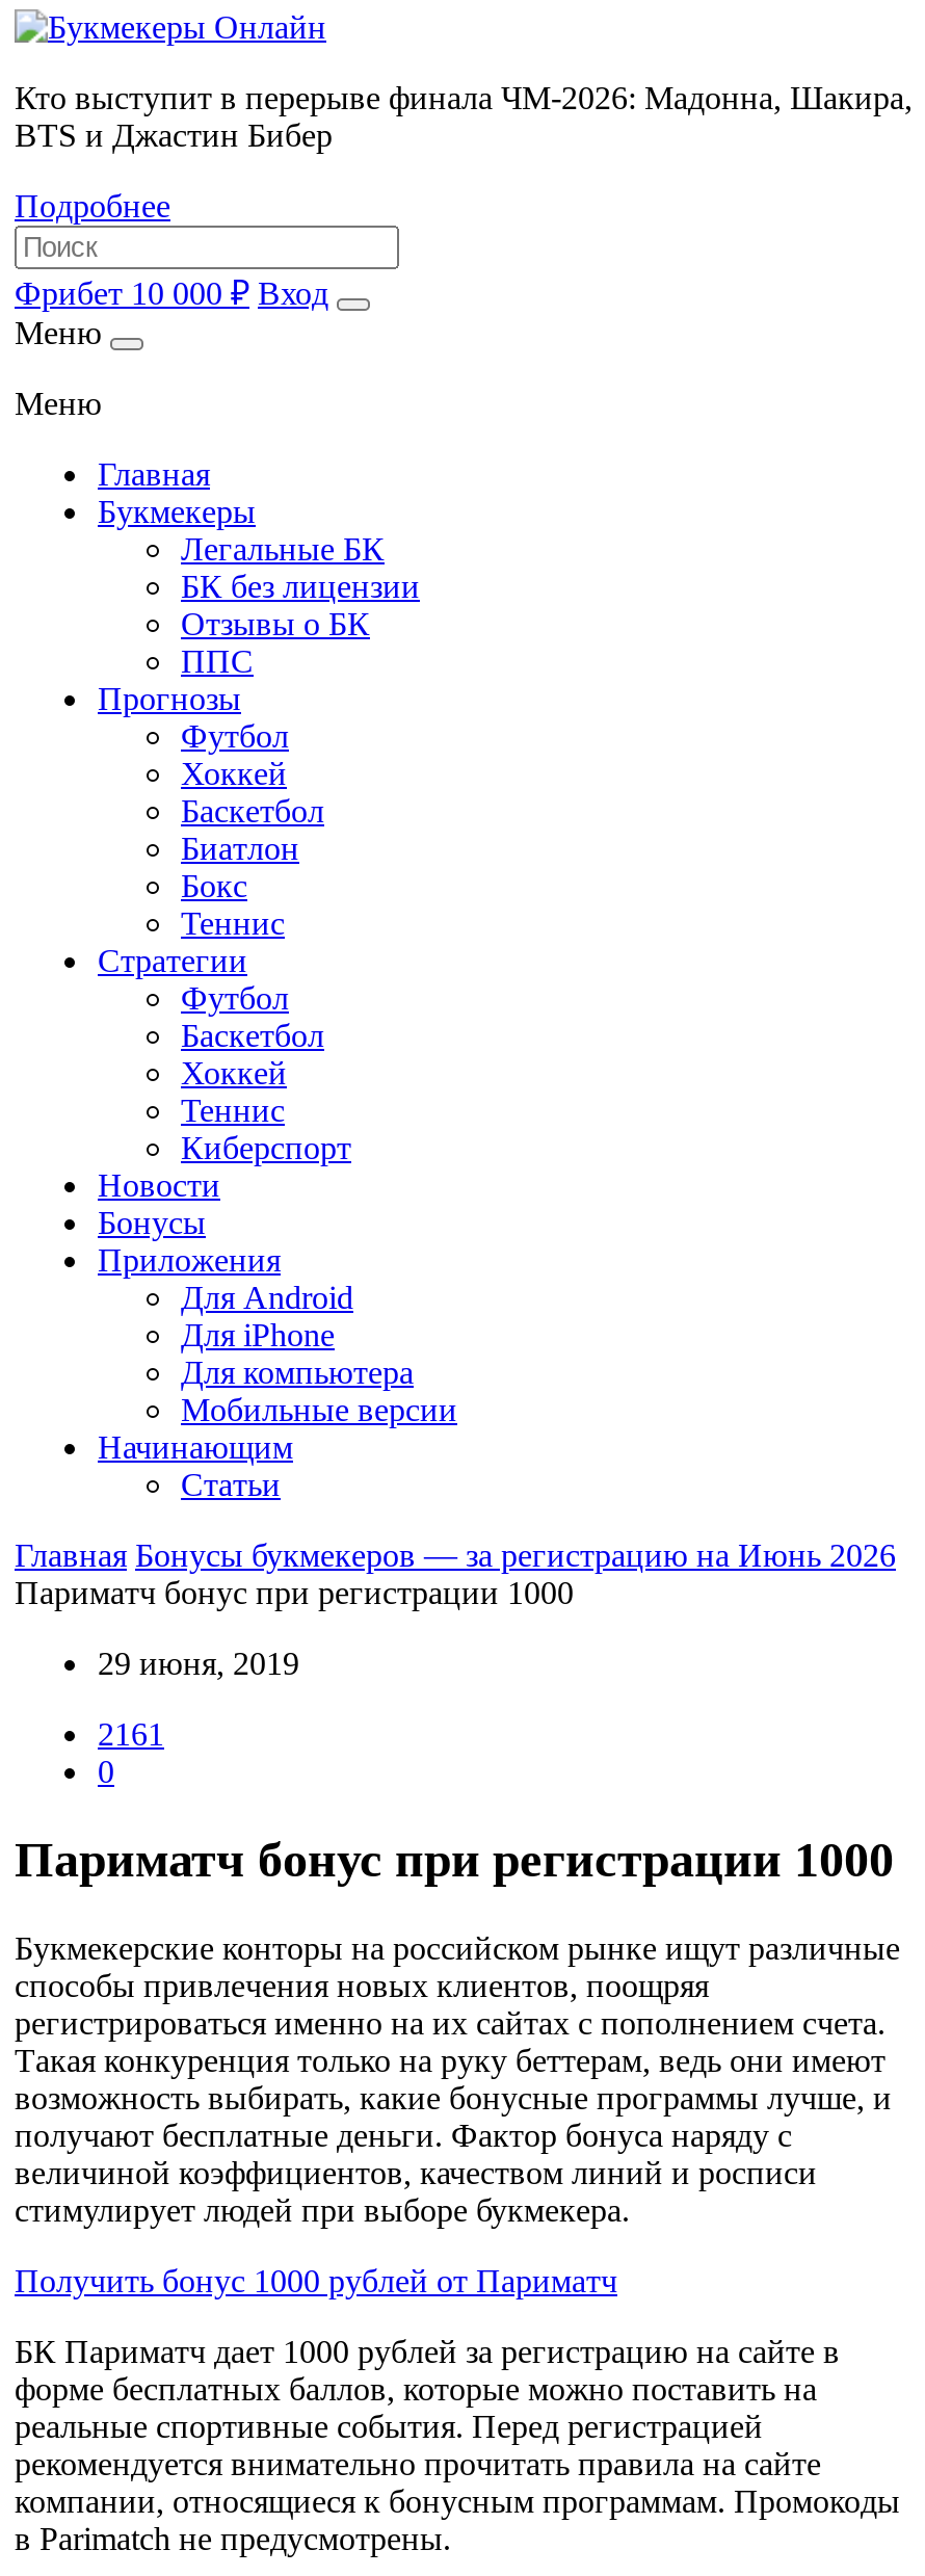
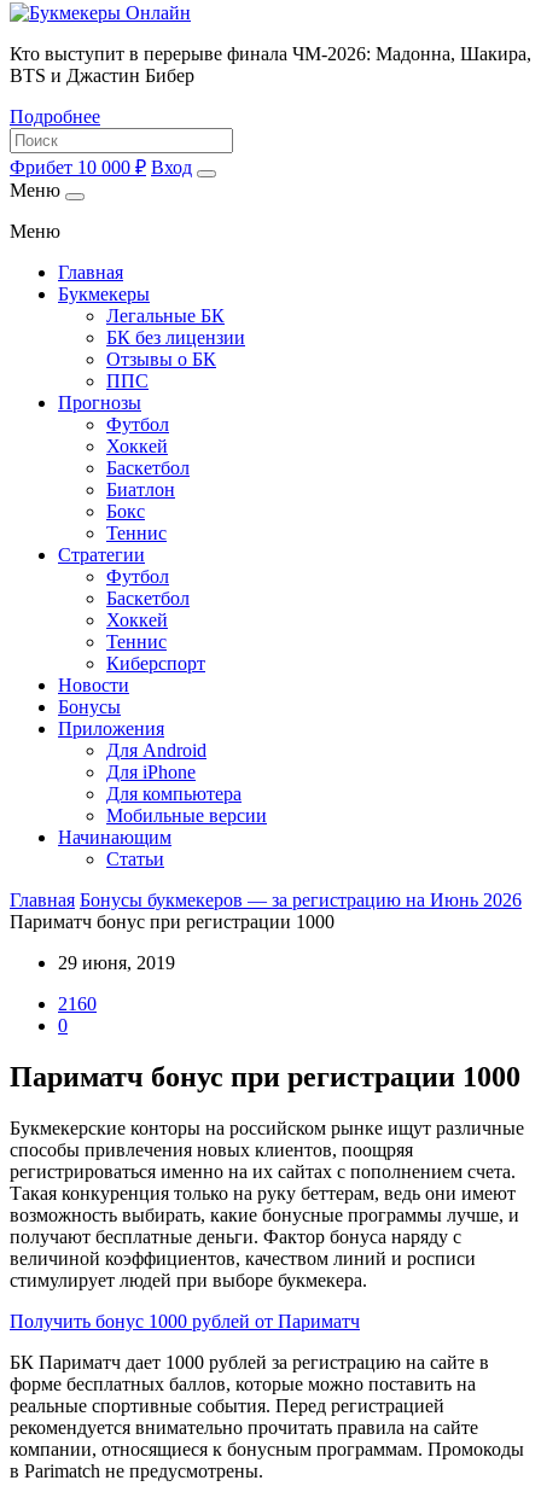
[98,1716,164,1752] 2161 -> [58,993,97,1014] 2160

